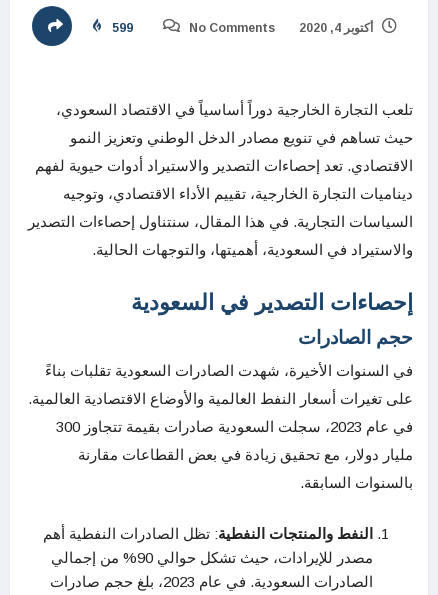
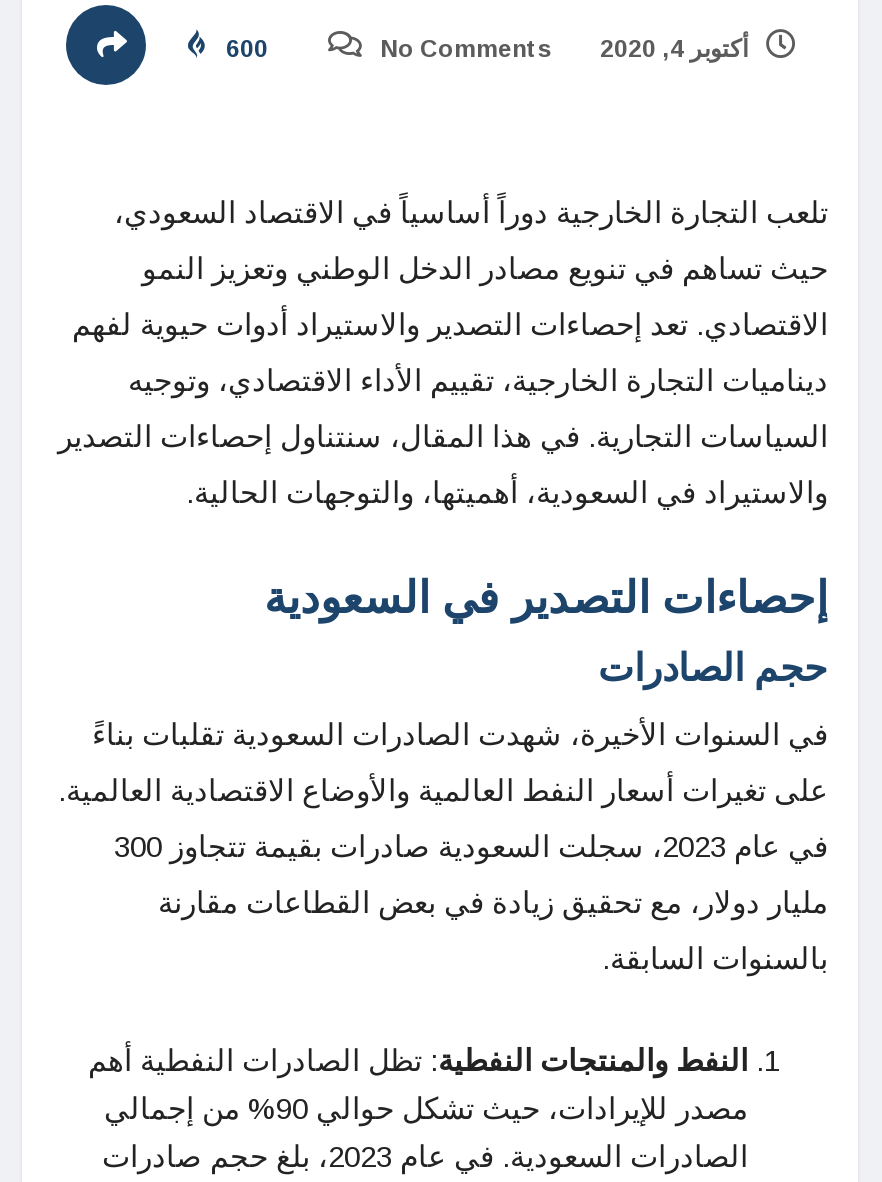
[109,21,133,35] 599 -> [220,35,268,63] 600

